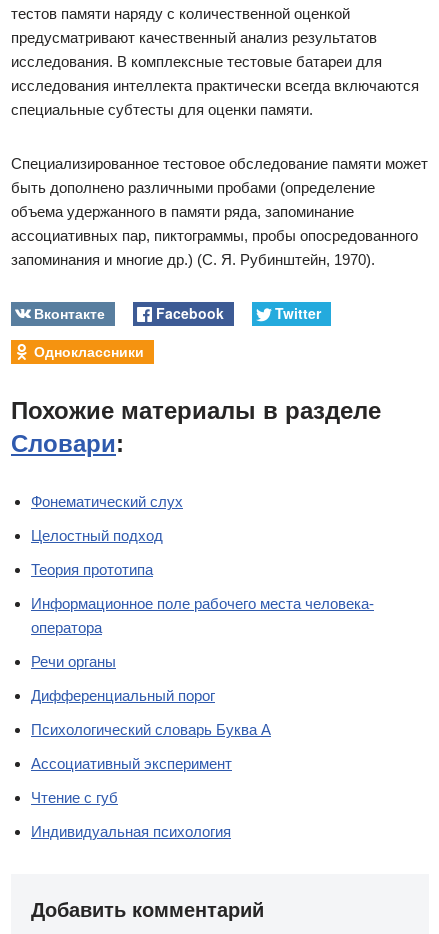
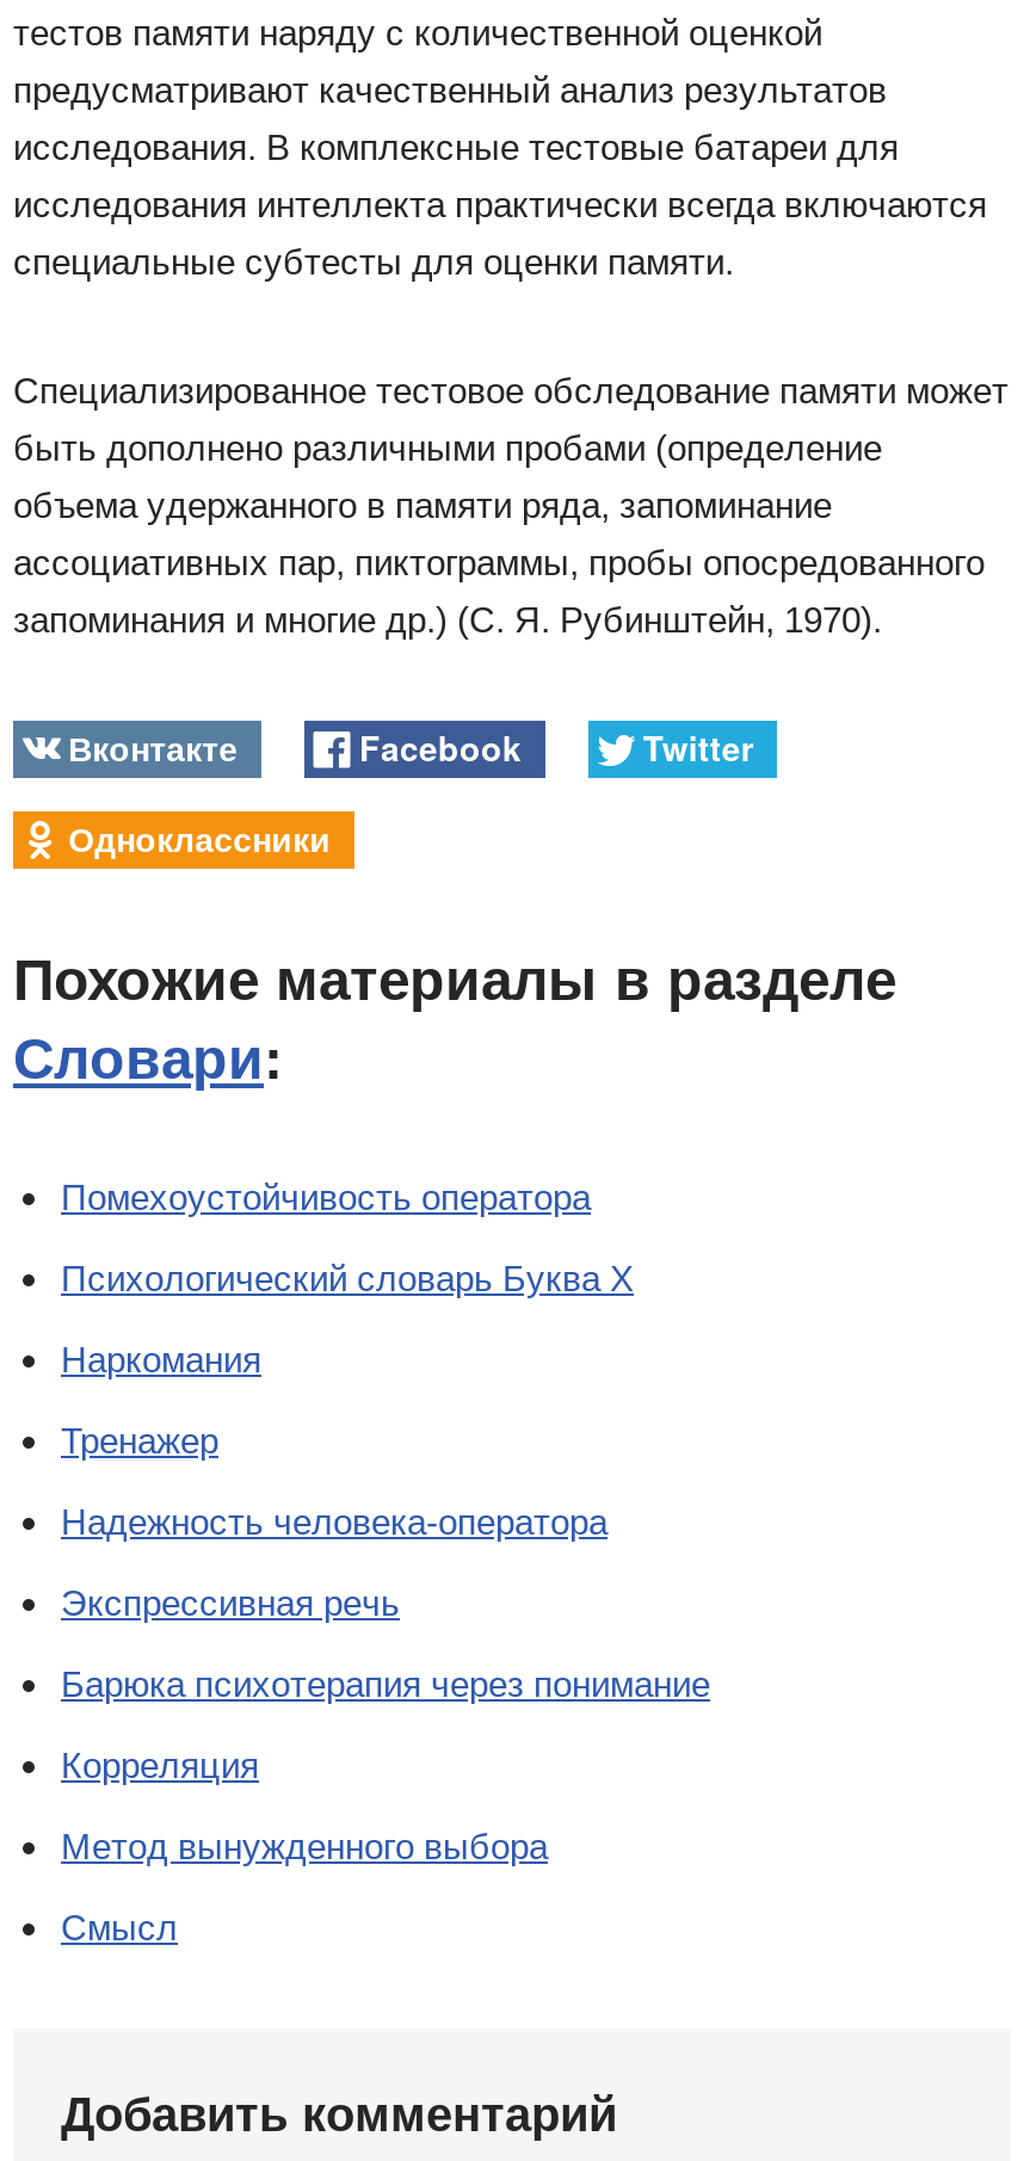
[31,493,183,510] Фонематический слух -> [61,1177,591,1217] Помехоустойчивость оператора
[31,527,163,544] Целостный подход -> [61,1258,634,1299] Психологический словарь Буква Х
[31,561,153,578] Теория прототипа -> [61,1339,261,1380] Наркомания
[31,595,374,636] Информационное поле рабочего места человека- | оператора -> [61,1420,218,1461] Тренажер
[31,653,116,670] Речи органы -> [61,1501,607,1542] Надежность человека-оператора
[31,687,215,704] Дифференциальный порог -> [61,1583,400,1623] Экспрессивная речь
[31,721,271,738] Психологический словарь Буква А -> [61,1664,710,1704] Барюка психотерапия через понимание
[31,755,232,772] Ассоциативный эксперимент -> [61,1745,259,1785] Корреляция
[31,789,118,806] Чтение с губ -> [61,1826,548,1867] Метод вынужденного выбора
[31,823,231,840] Индивидуальная психология -> [61,1907,178,1948] Смысл

